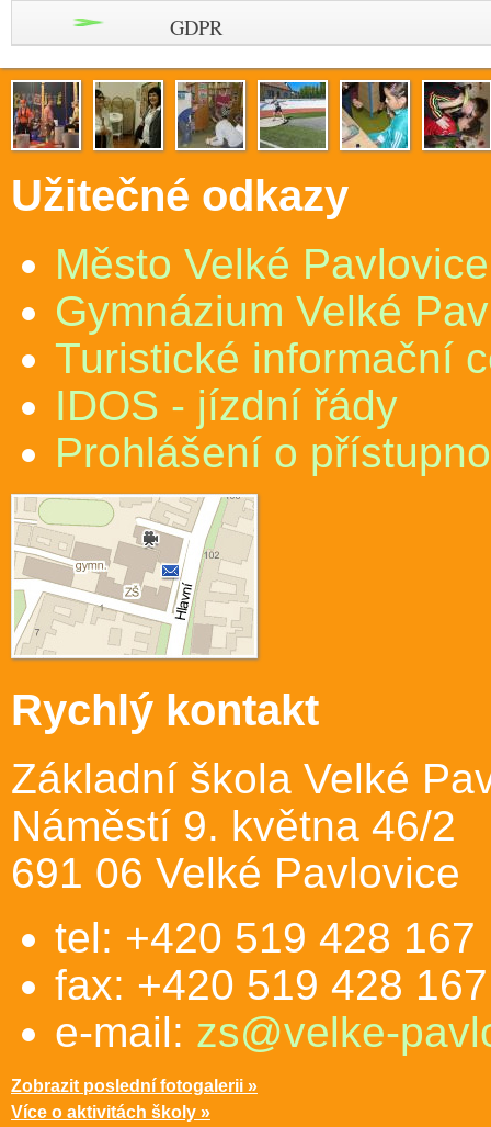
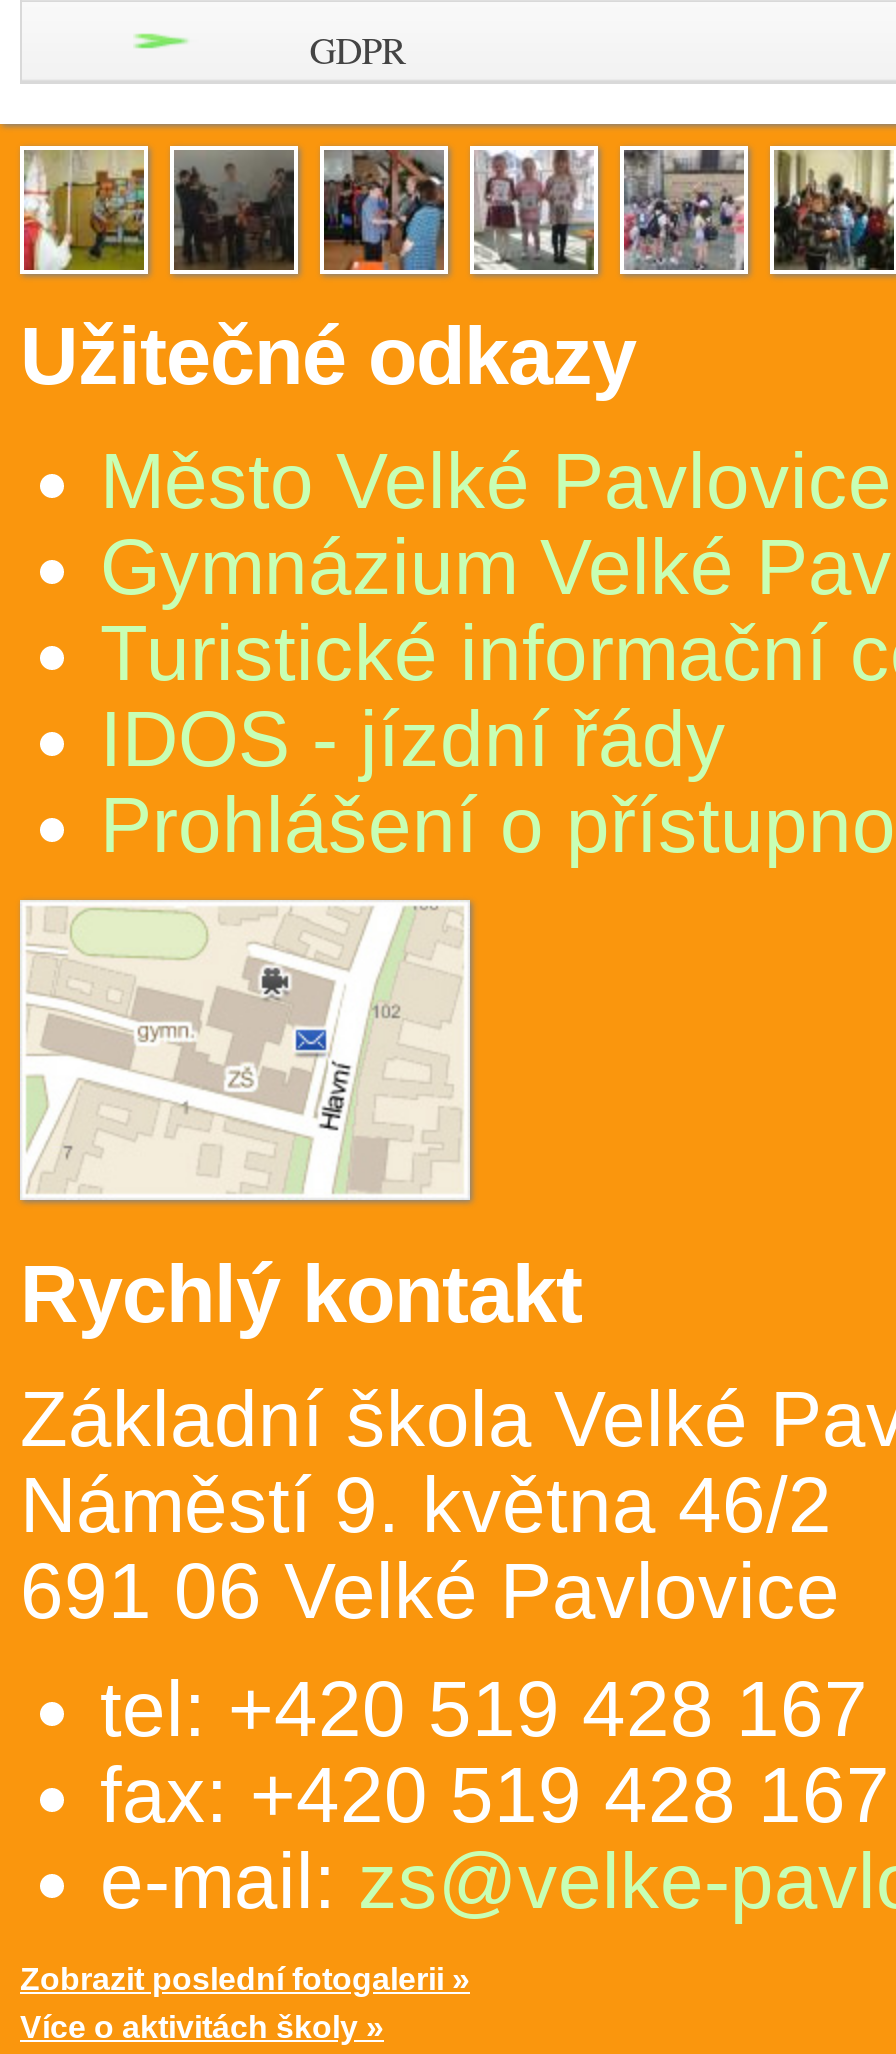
[12,82,79,148] [image] -> [22,148,144,272] [image]
[95,82,160,148] [image] -> [172,150,294,270] [image]
[176,82,244,148] [image] -> [322,150,446,270] [image]
[260,81,327,148] [image] -> [472,148,596,272] [image]
[341,81,409,149] [image] -> [622,148,746,270] [image]
[423,81,488,148] [image] -> [772,148,890,272] [image]

